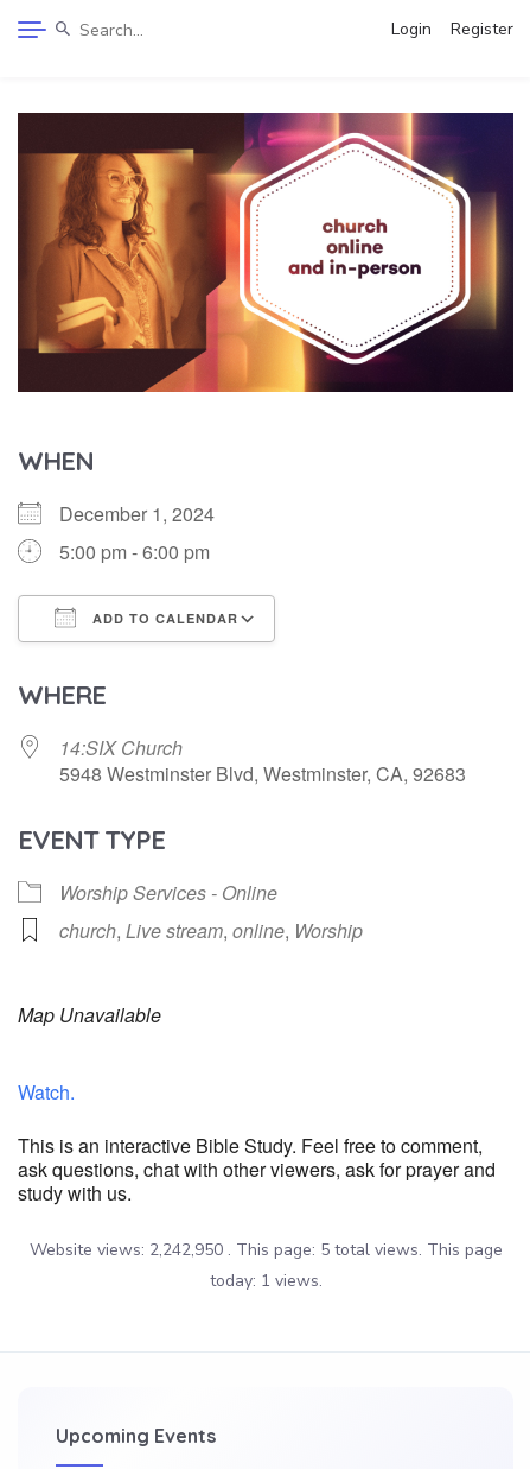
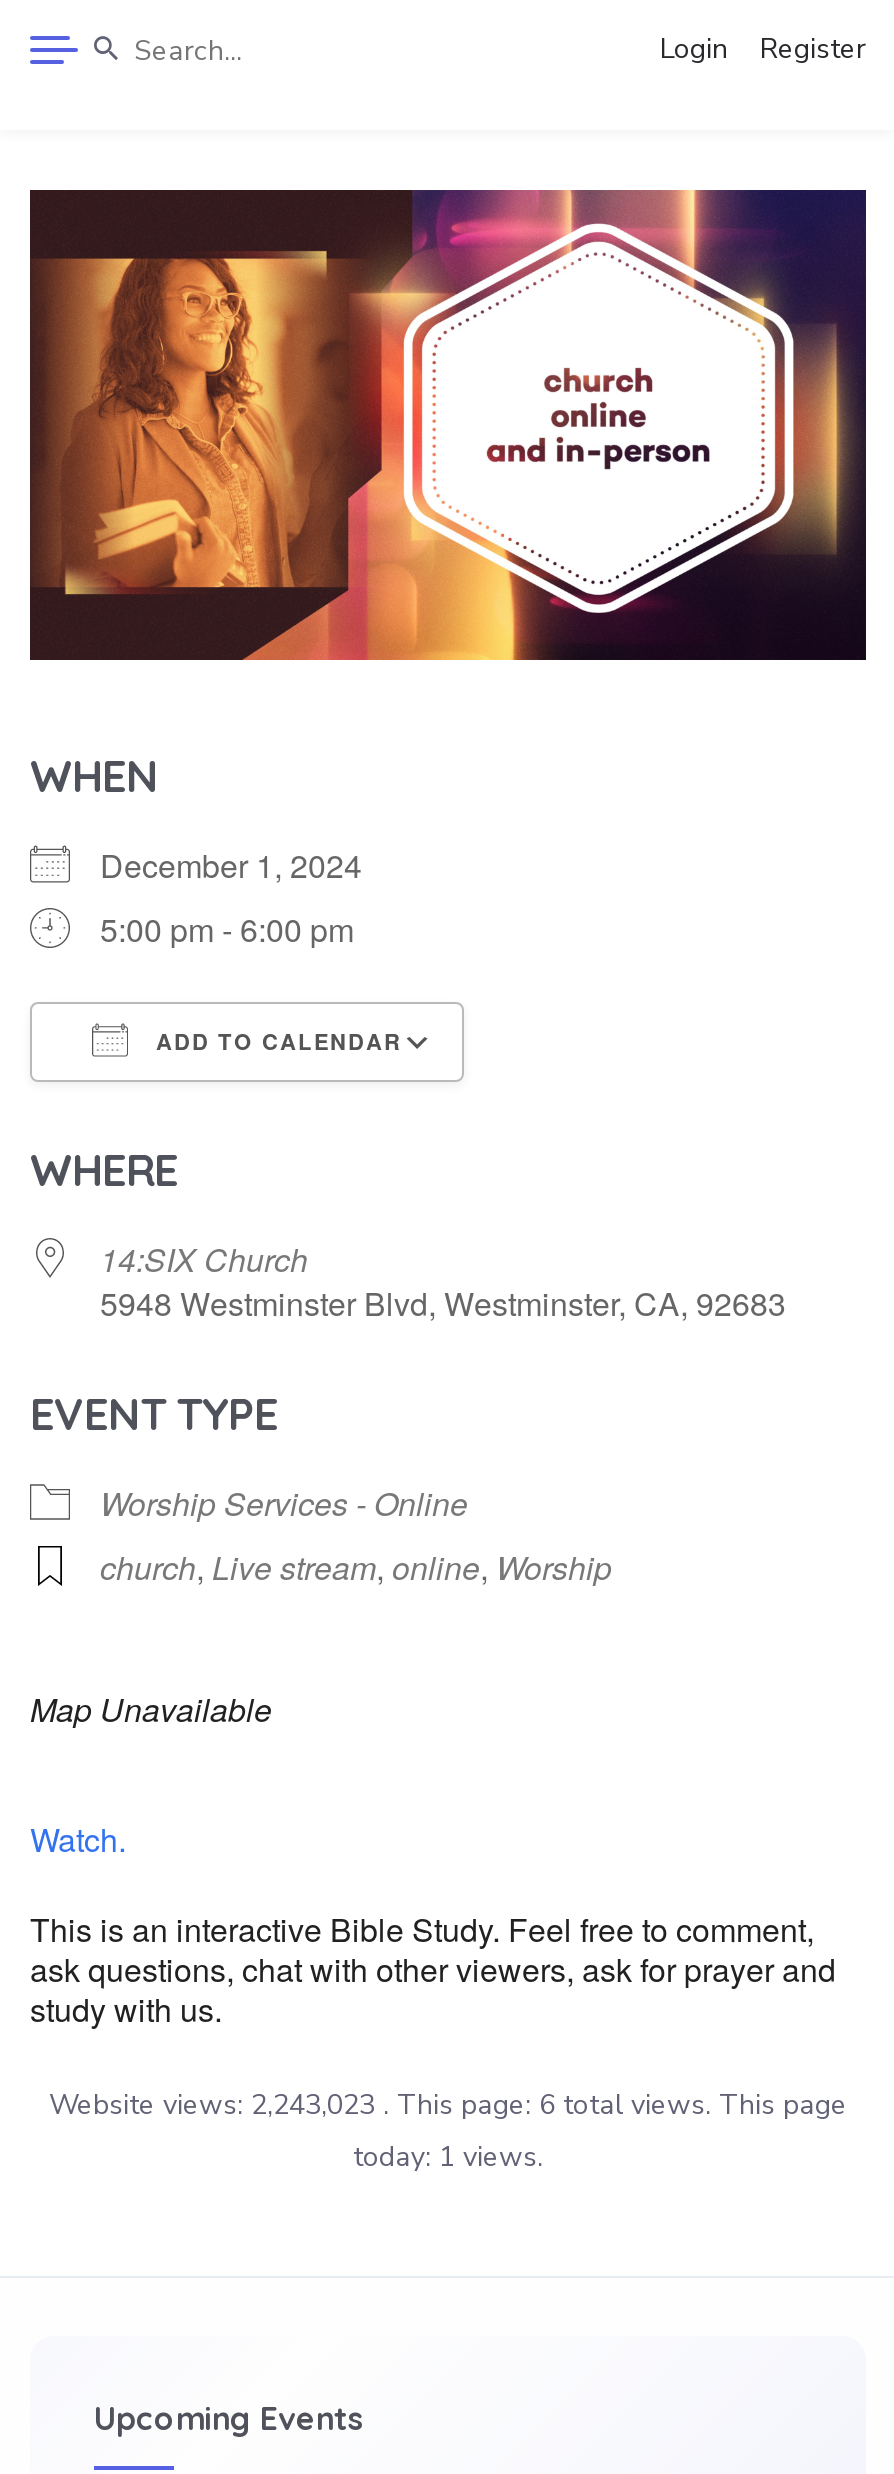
[29,1239,502,1261] Website views: 2,242,950 . This page: 5 total views. This page -> [49,2086,847,2124] Website views: 2,243,023 . This page: 6 total views. This page

